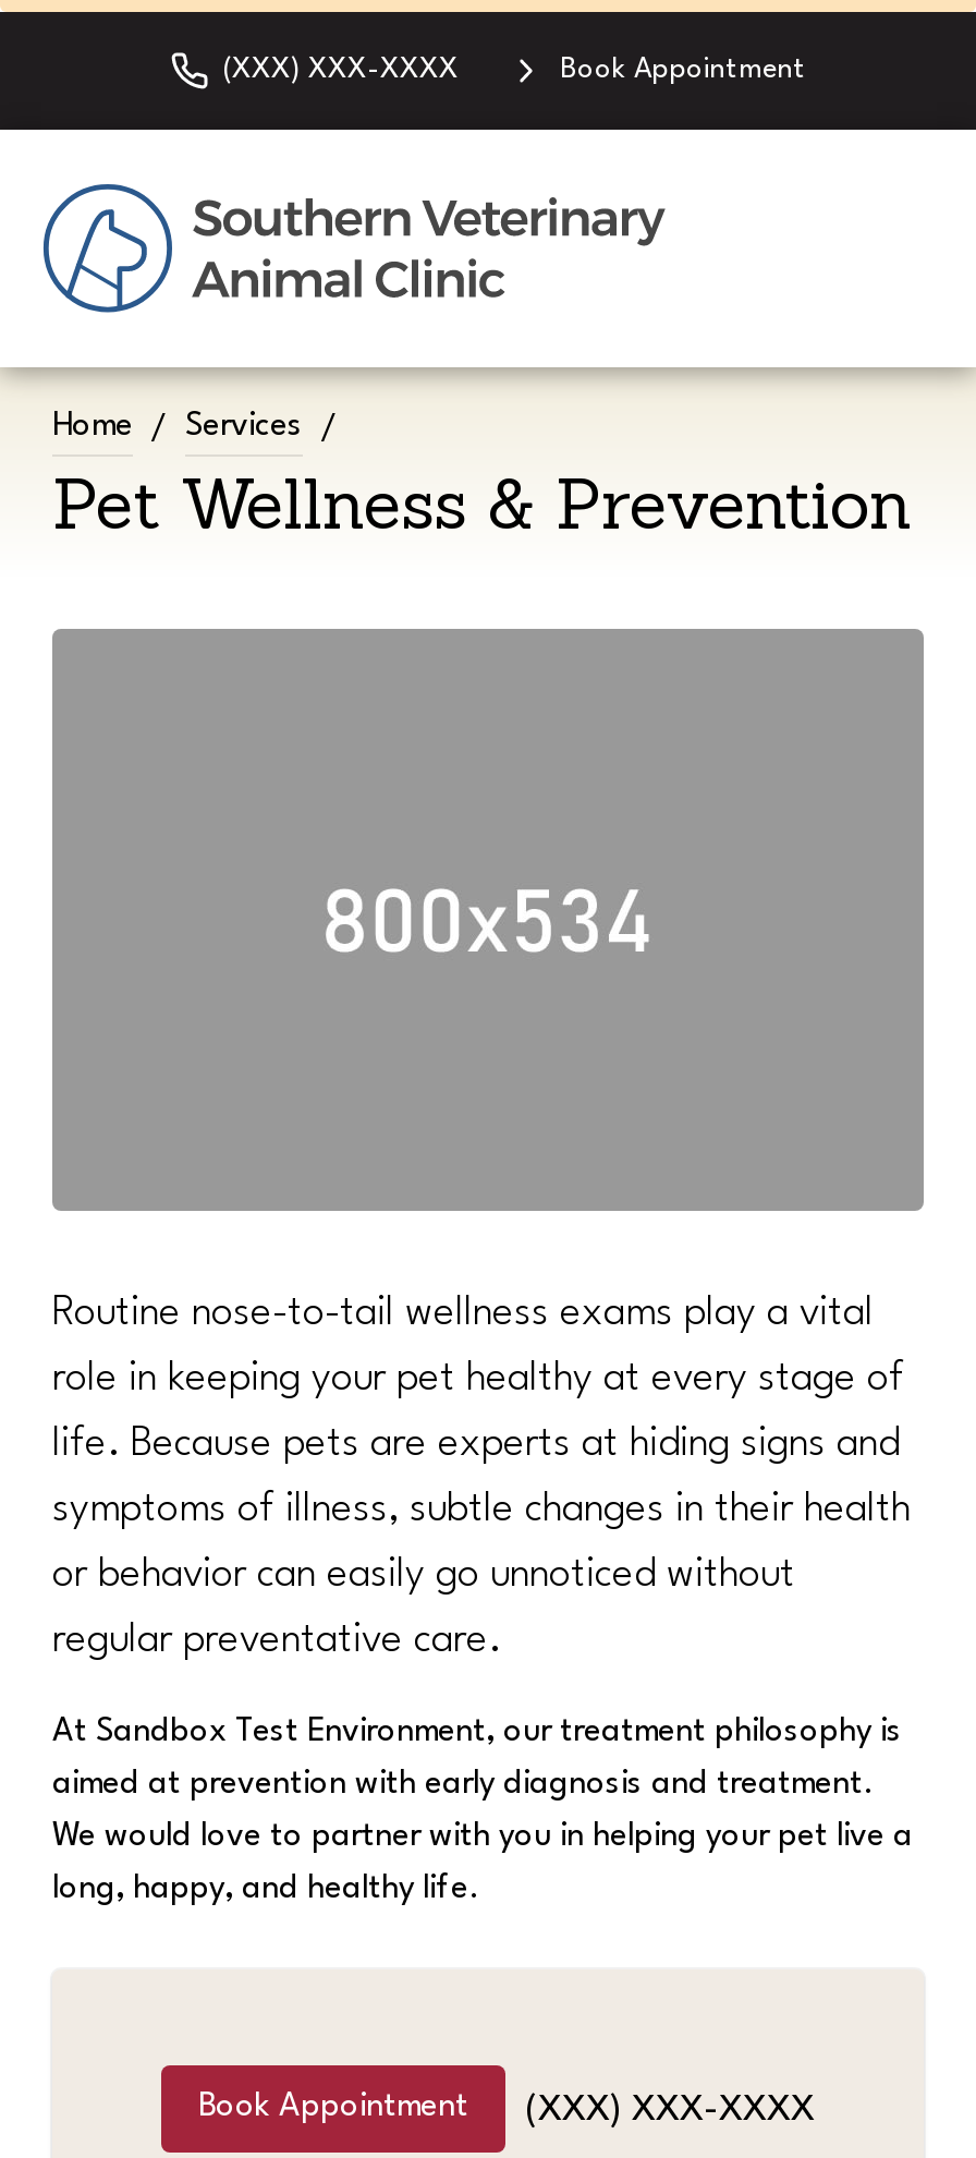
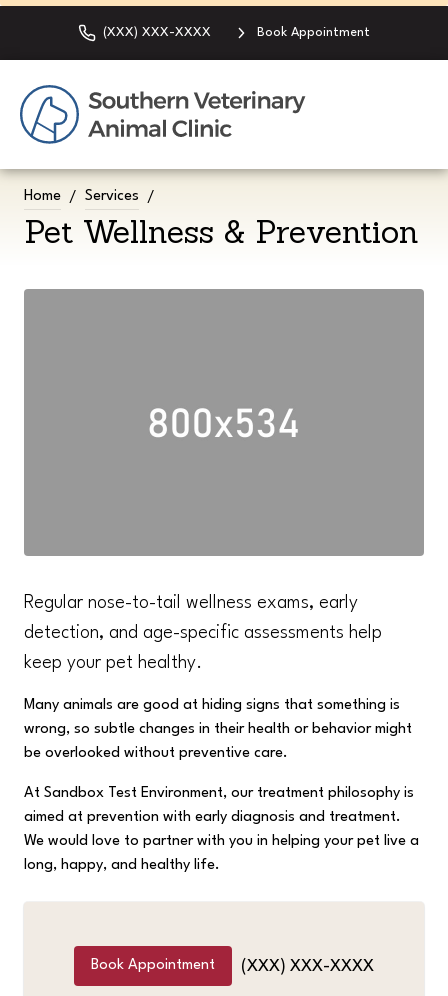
[52,1294,874,1333] Routine nose-to-tail wellness exams play a vital -> [24,594,358,612] Regular nose-to-tail wellness exams, early
[52,1359,904,1398] role in keeping your pet healthy at every stage of -> [24,624,382,642] detection, and age-specific assessments help
[52,1424,900,1464] life. Because pets are experts at hiding signs and -> [24,654,202,672] keep your pet healthy.
[52,1490,911,1529] symptoms of illness, subtle changes in their health -> [24,698,400,713] Many animals are good at hiding signs that something is
[52,1555,795,1595] or behavior can easily go unnoticed without -> [24,722,412,737] wrong, so subtle changes in their health or behavior might
[52,1621,501,1660] regular preventative care. -> [24,746,288,761] be overlooked without preventive care.

